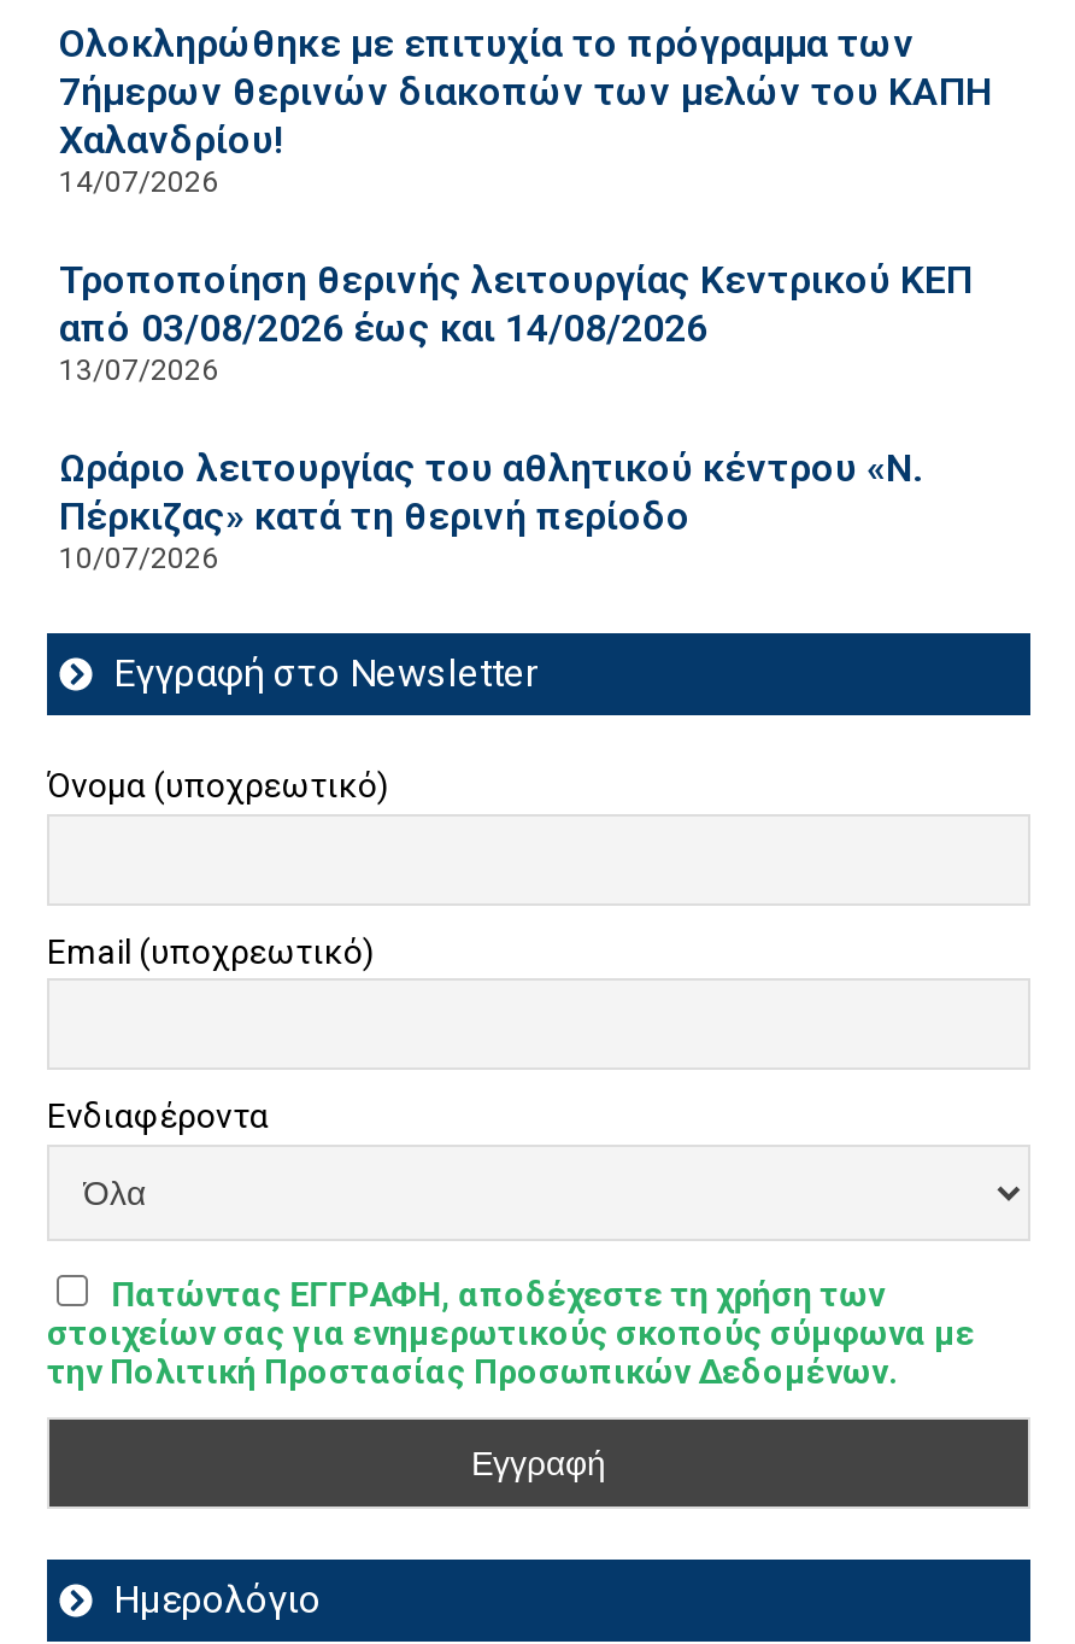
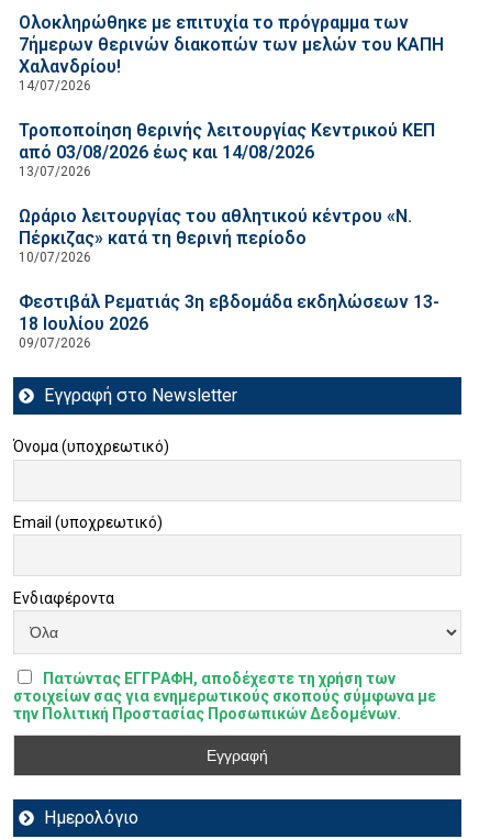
none -> [19,292,439,351] Φεστιβάλ Ρεματιάς 3η εβδομάδα εκδηλώσεων 13- | 18 Ιουλίου 2026 | 09/07/2026

